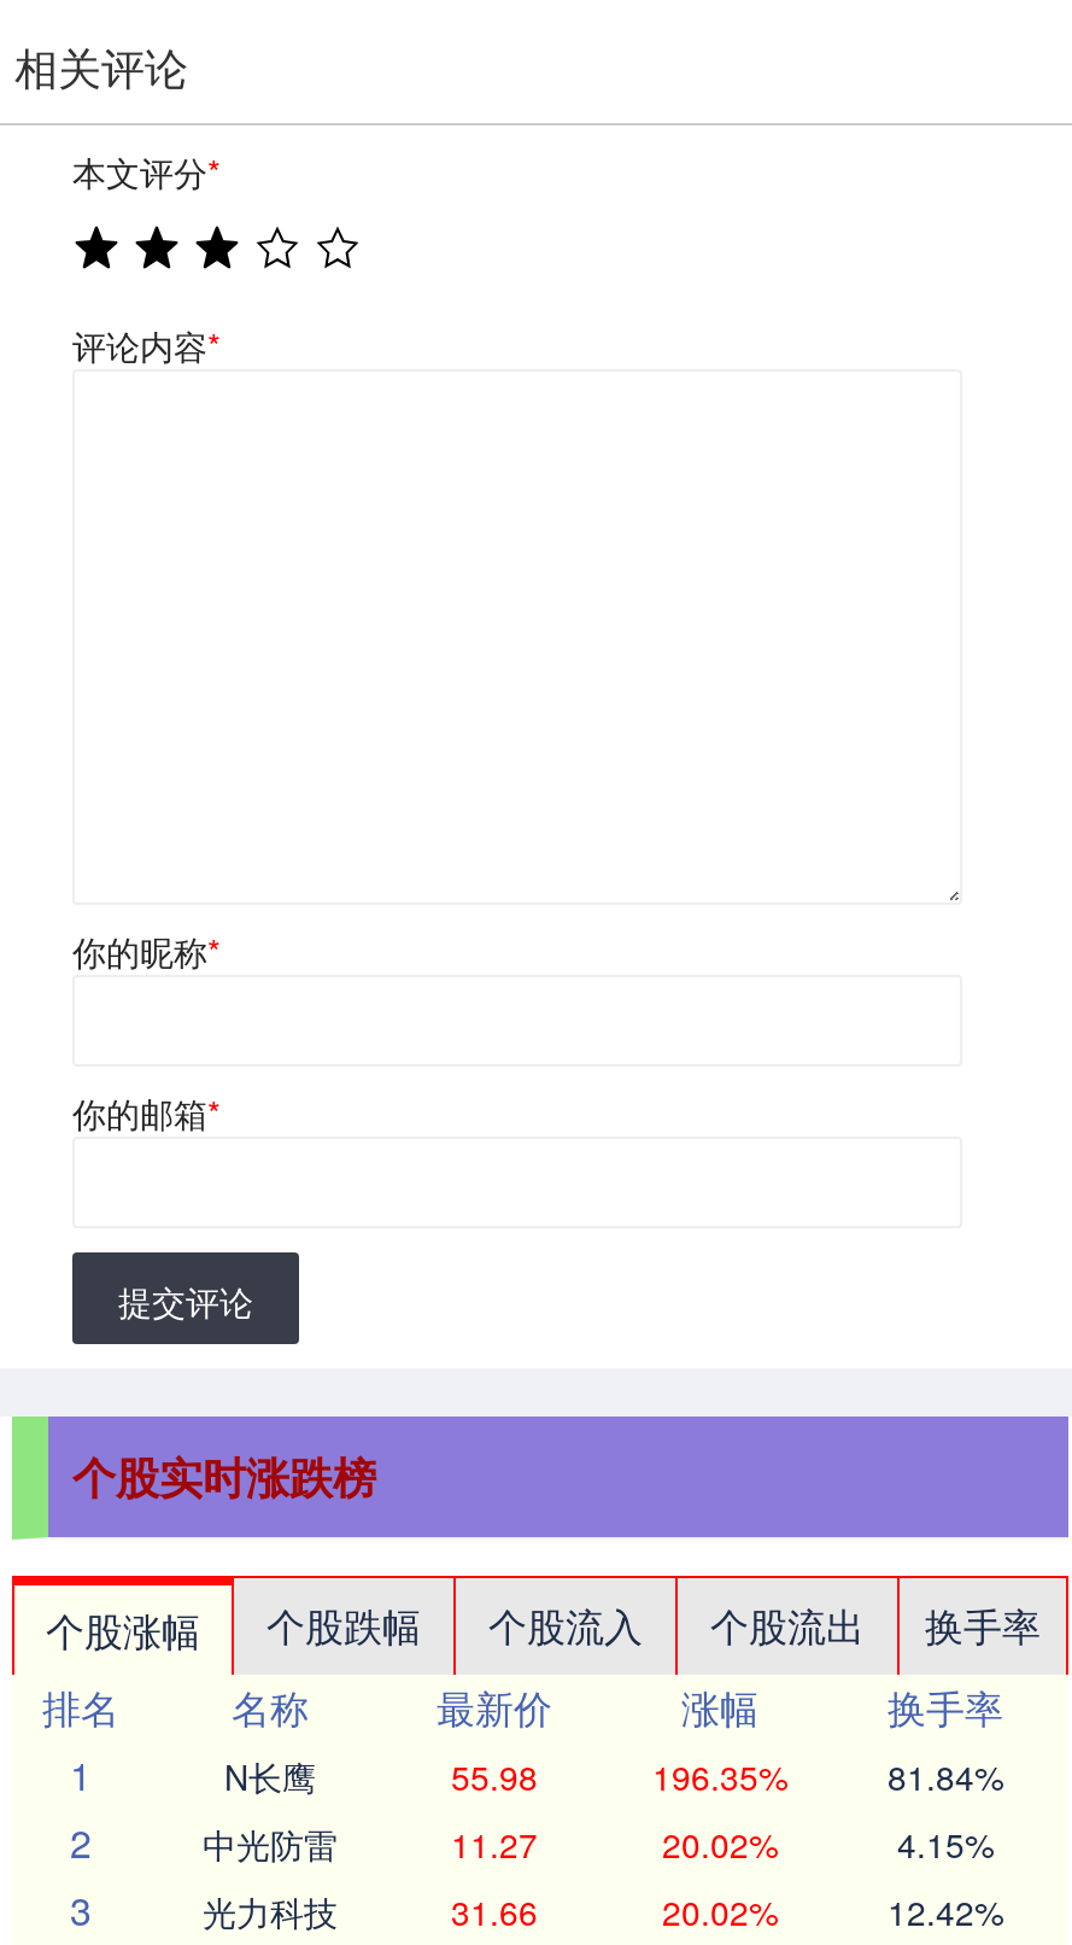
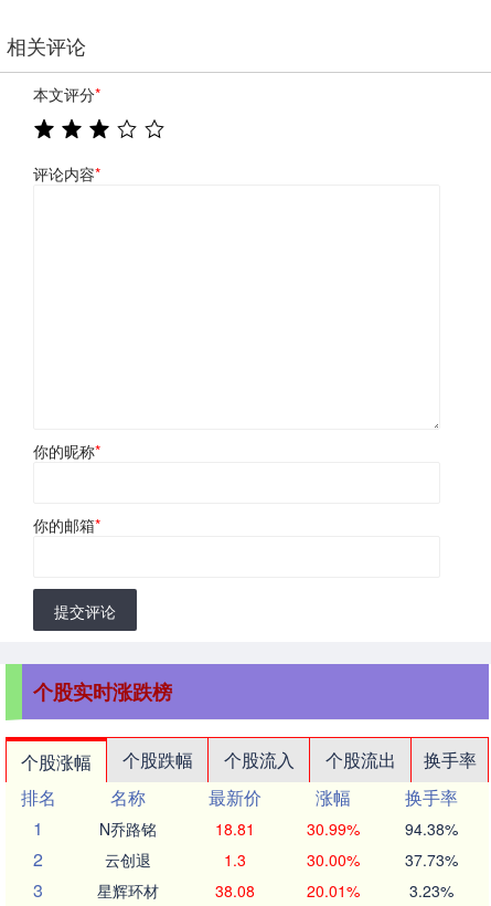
[224,1751,1003,1800] N长鹰 | 55.98 | 196.35% | 81.84% -> [99,817,457,839] N乔路铭 | 18.81 | 30.99% | 94.38%
[203,1819,994,1867] 中光防雷 | 11.27 | 20.02% | 4.15% -> [105,848,457,870] 云创退 | 1.3 | 30.00% | 37.73%
[203,1887,1003,1935] 光力科技 | 31.66 | 20.02% | 12.42% -> [97,879,453,901] 星辉环材 | 38.08 | 20.01% | 3.23%

